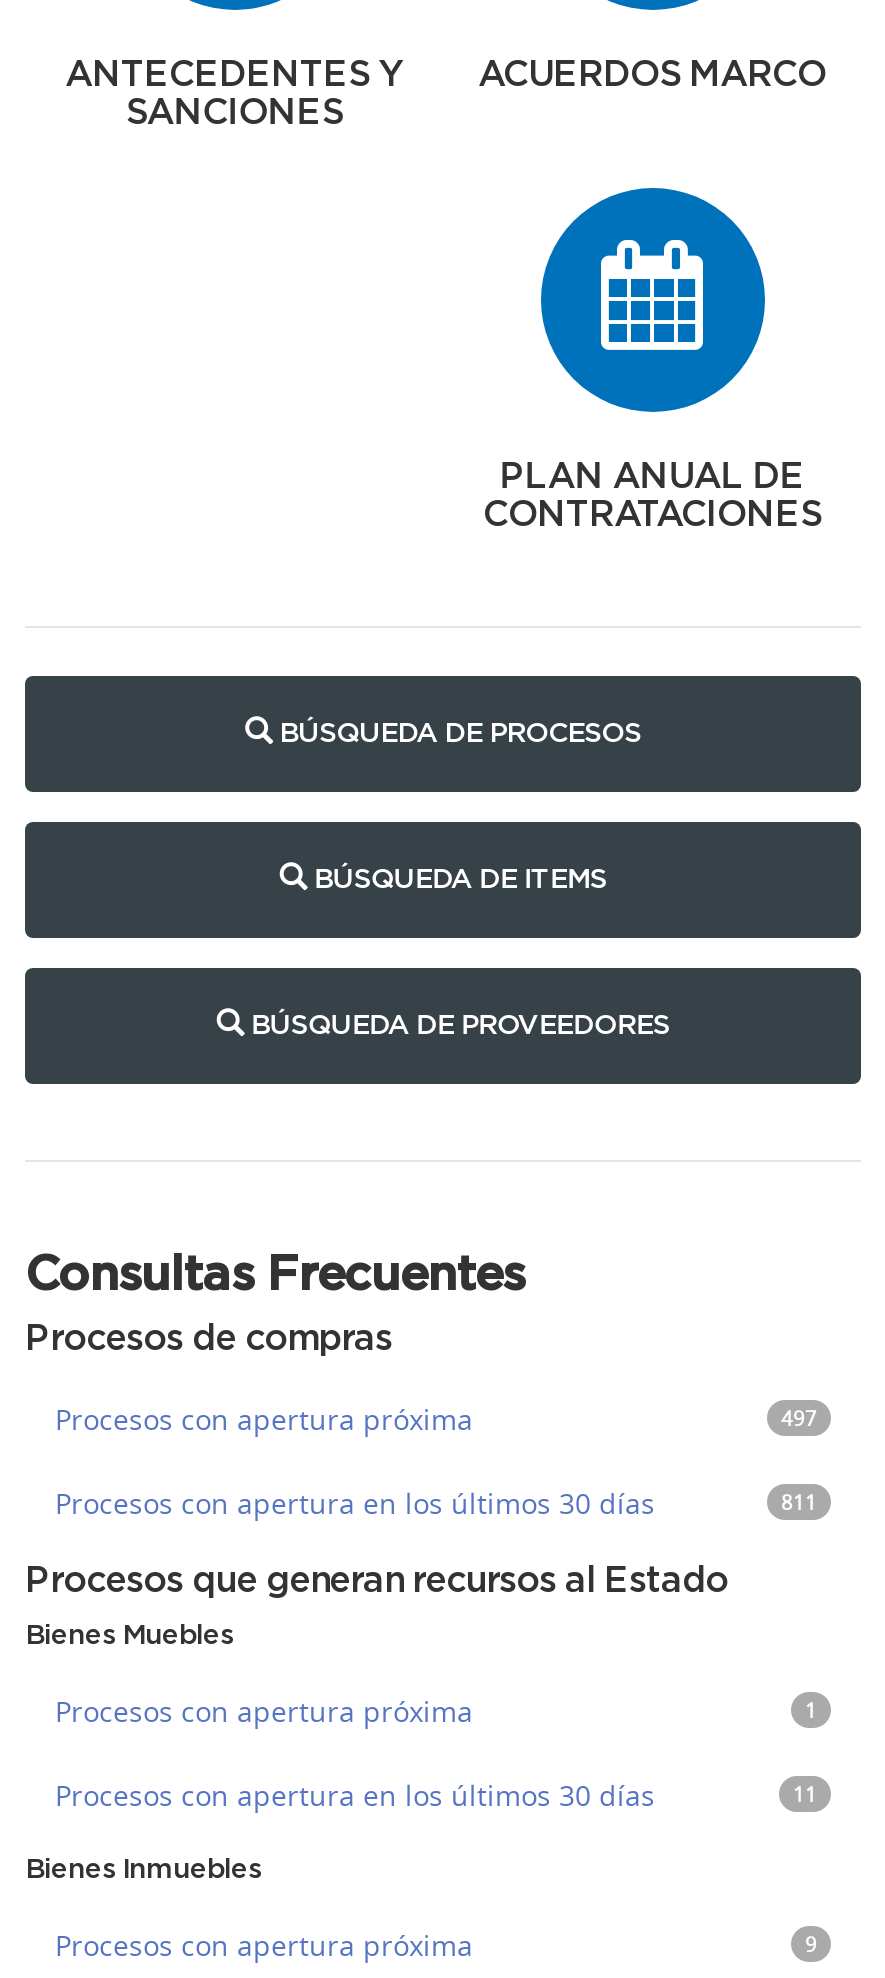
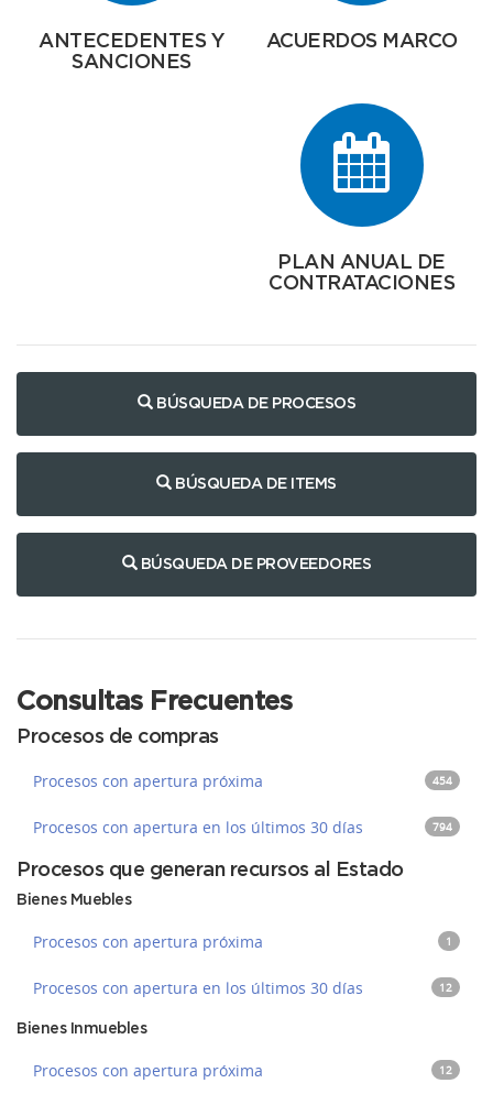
[781,1405,817,1433] 497 -> [432,773,452,788] 454
[781,1489,817,1517] 811 -> [432,819,452,835] 794
[793,1781,817,1809] 11 -> [439,980,452,995] 12
[805,1931,817,1959] 9 -> [439,1063,452,1078] 12

